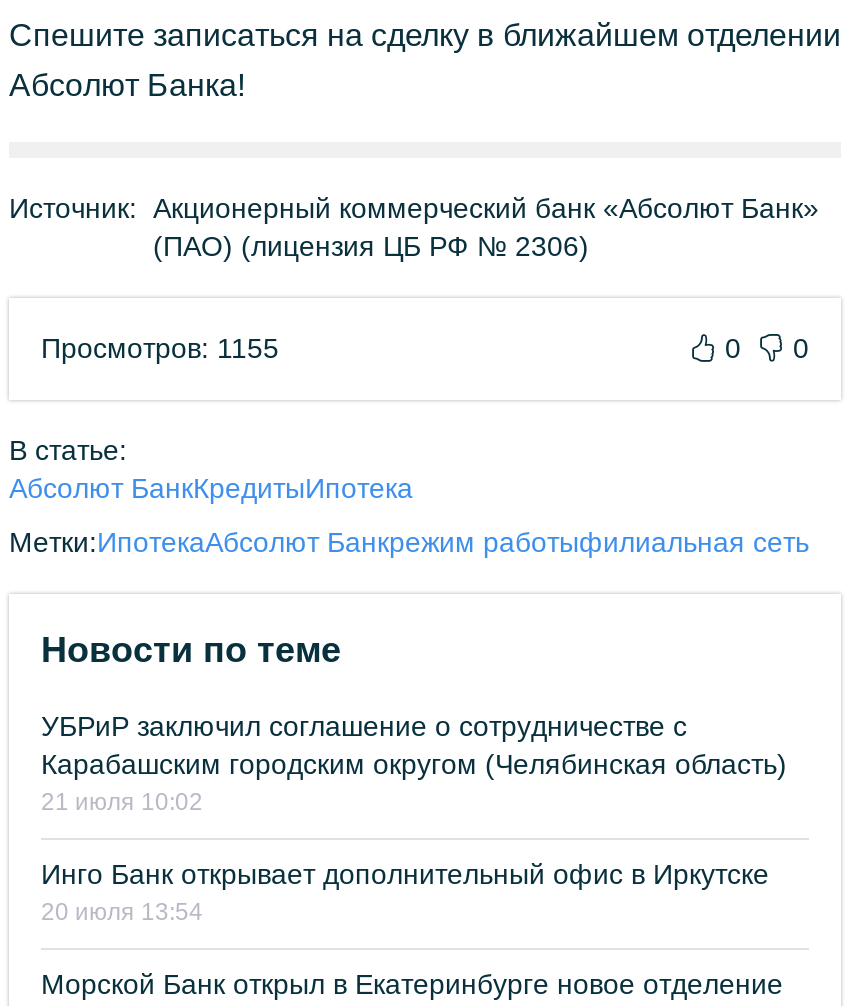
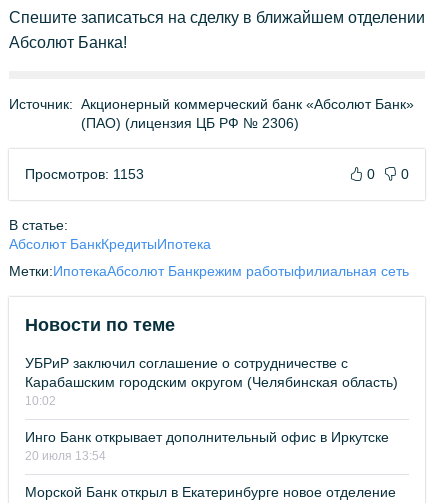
[41,332,279,364] Просмотров: 1155 -> [25,166,144,182] Просмотров: 1153
[41,788,203,816] 21 июля 10:02 -> [25,394,56,408] 10:02

